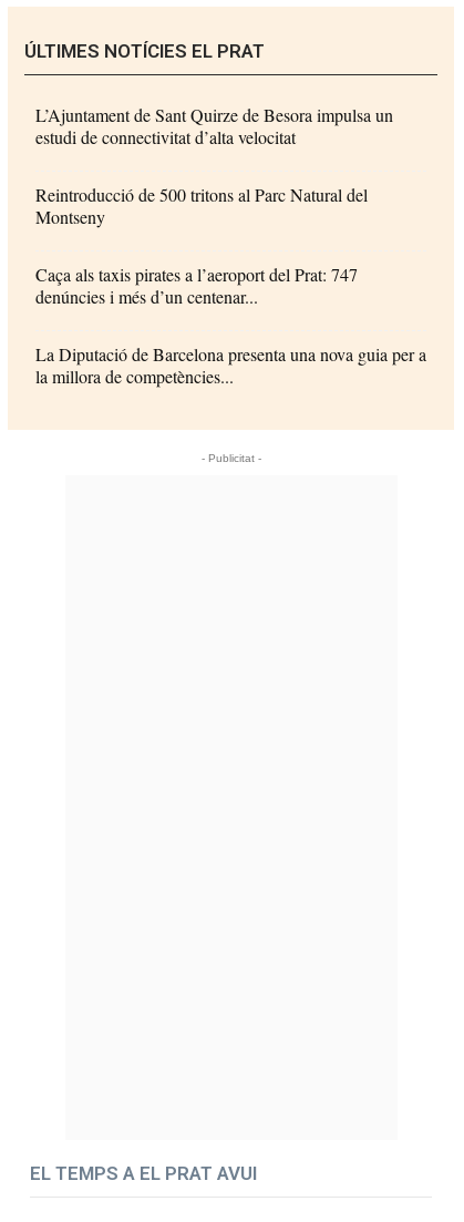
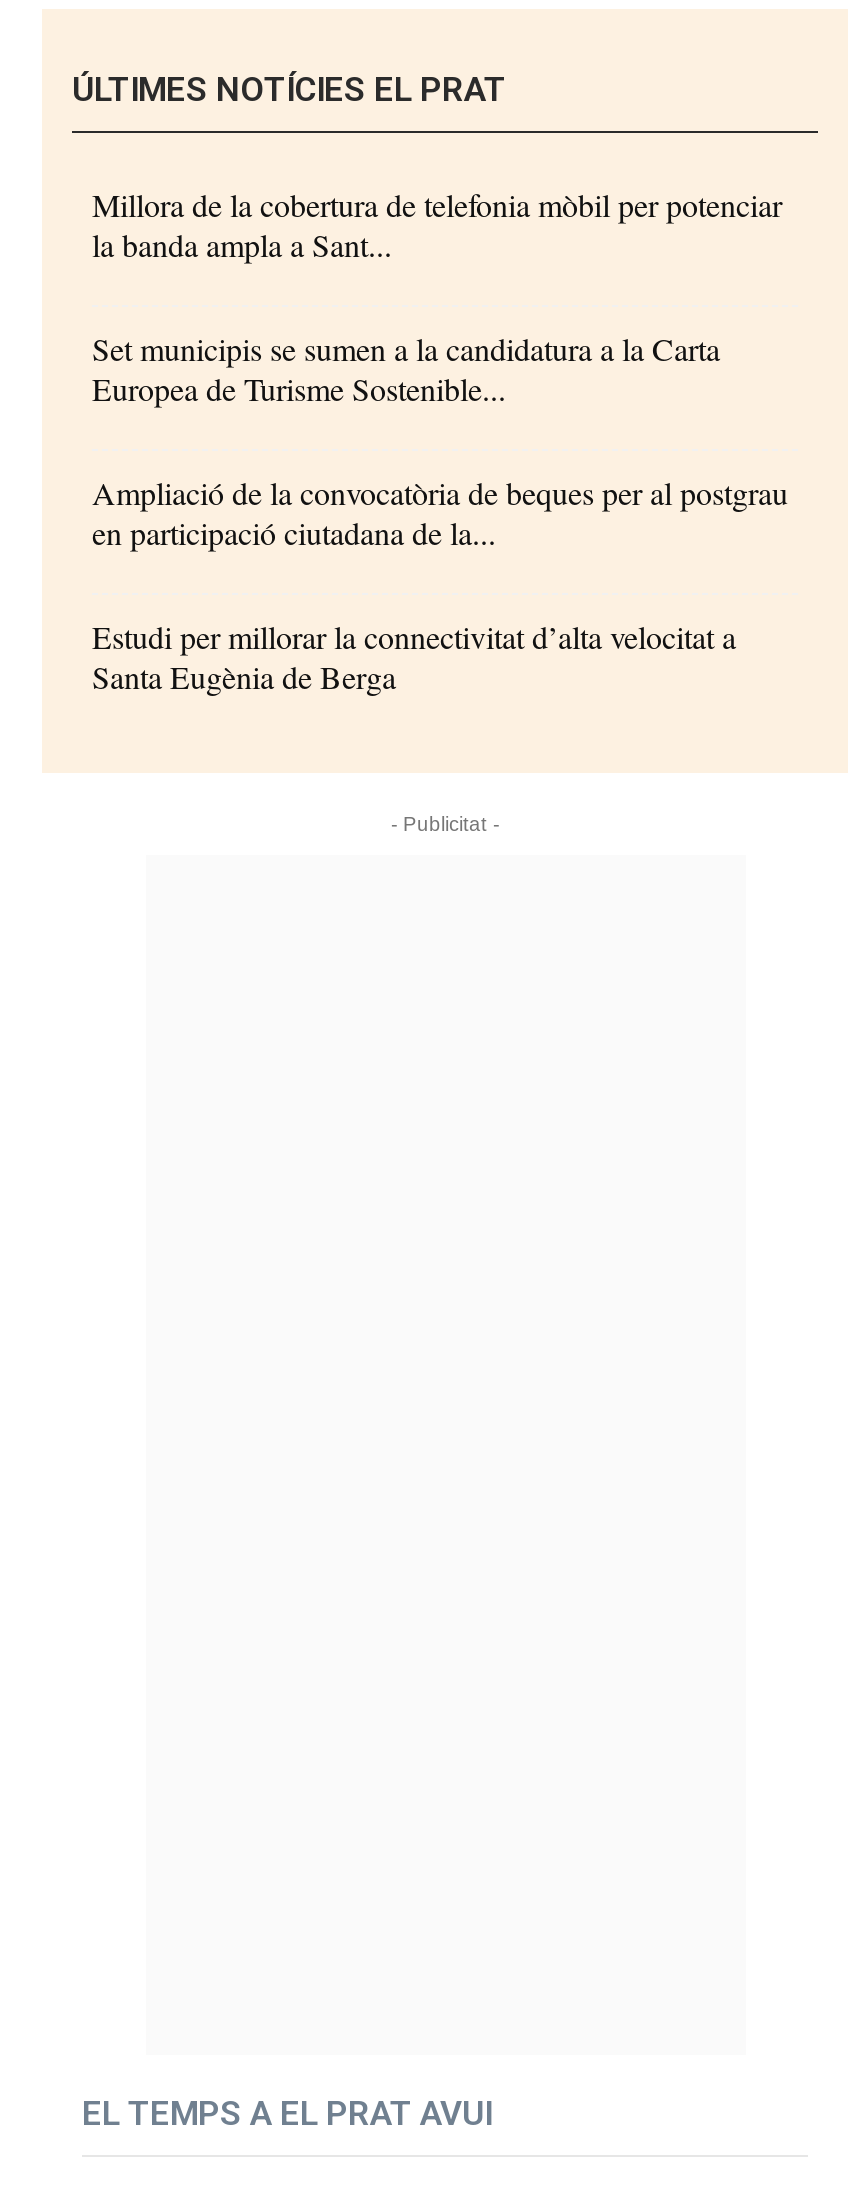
[35,103,393,148] L’Ajuntament de Sant Quirze de Besora impulsa un | estudi de connectivitat d’alta velocitat -> [92,182,782,264] Millora de la cobertura de telefonia mòbil per potenciar | la banda ampla a Sant...
[35,182,368,228] Reintroducció de 500 tritons al Parc Natural del | Montseny -> [92,326,720,408] Set municipis se sumen a la candidatura a la Carta | Europea de Turisme Sostenible...
[35,262,358,308] Caça als taxis pirates a l’aeroport del Prat: 747 | denúncies i més d’un centenar... -> [92,470,788,552] Ampliació de la convocatòria de beques per al postgrau | en participació ciutadana de la...
[35,342,426,387] La Diputació de Barcelona presenta una nova guia per a | la millora de competències... -> [92,614,736,696] Estudi per millorar la connectivitat d’alta velocitat a | Santa Eugènia de Berga

